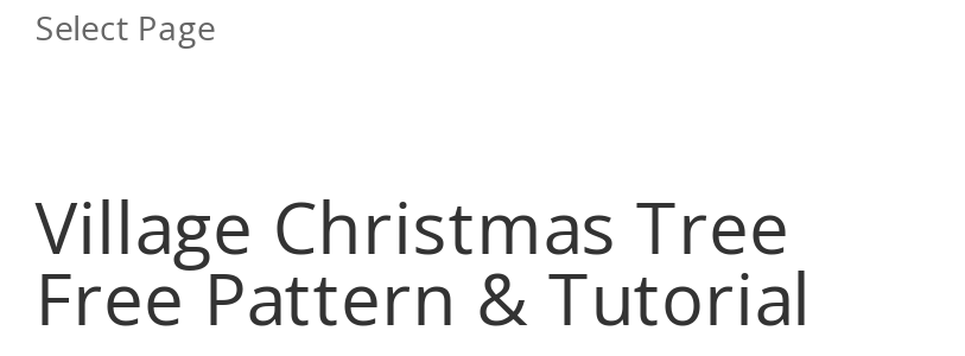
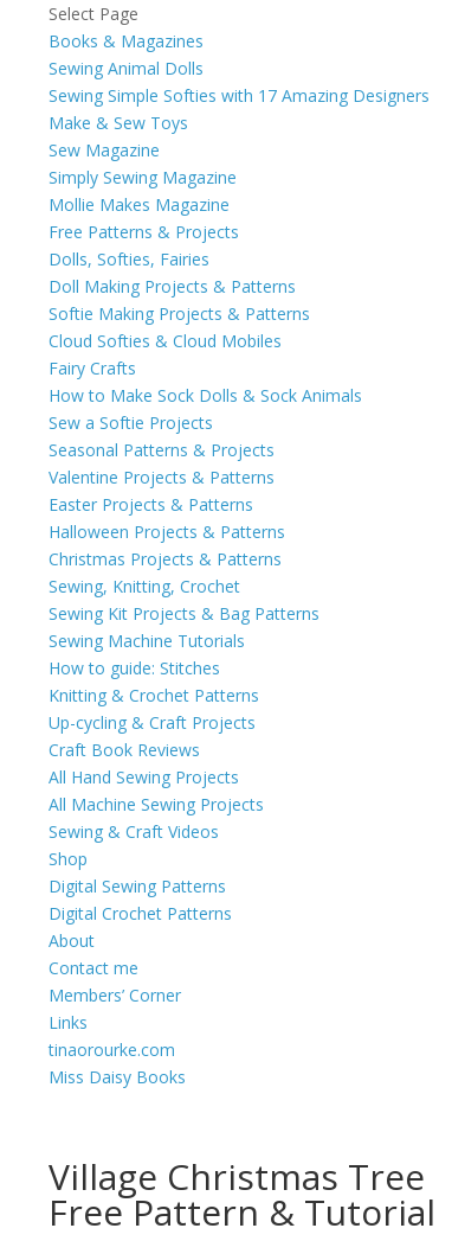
none -> [48,30,429,1088] Books & Magazines | Sewing Animal Dolls | Sewing Simple Softies with 17 Amazing Designers | Make & Sew Toys | Sew Magazine | Simply Sewing Magazine | Mollie Makes Magazine | Free Patterns & Projects | Dolls, Softies, Fairies | Doll Making Projects & Patterns | Softie Making Projects & Patterns | Cloud Softies & Cloud Mobiles | Fairy Crafts | How to Make Sock Dolls & Sock Animals | Sew a Softie Projects | Seasonal Patterns & Projects | Valentine Projects & Patterns | Easter Projects & Patterns | Halloween Projects & Patterns | Christmas Projects & Patterns | Sewing, Knitting, Crochet | Sewing Kit Projects & Bag Patterns | Sewing Machine Tutorials | How to guide: Stitches | Knitting & Crochet Patterns | Up-cycling & Craft Projects | Craft Book Reviews | All Hand Sewing Projects | All Machine Sewing Projects | Sewing & Craft Videos | Shop | Digital Sewing Patterns | Digital Crochet Patterns | About | Contact me | Members’ Corner | Links | tinaorourke.com | Miss Daisy Books

